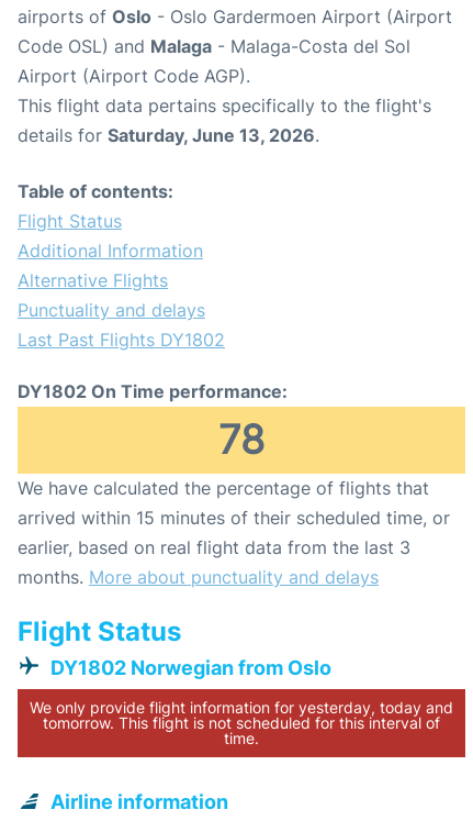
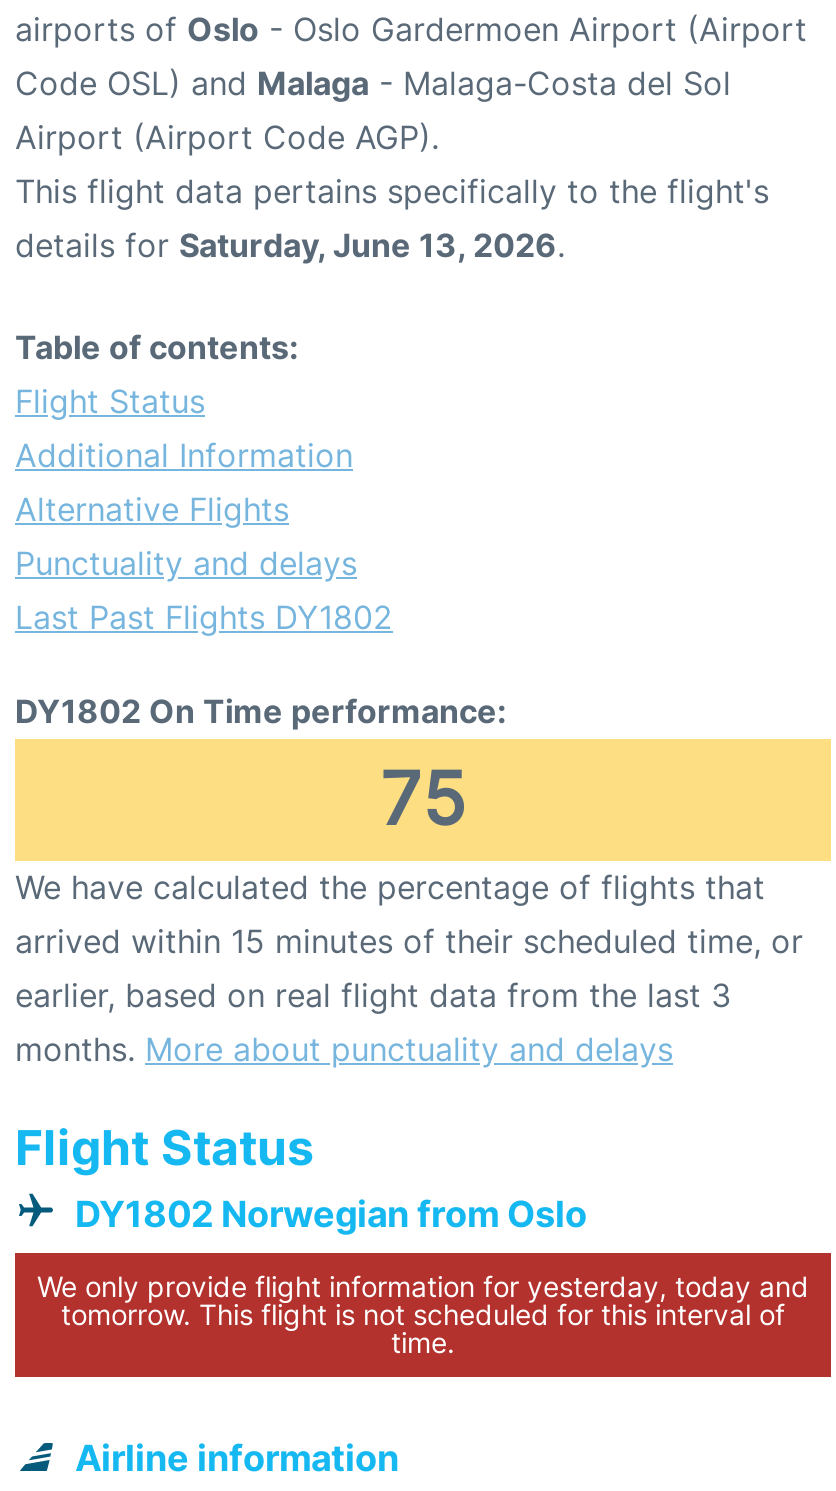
[218,415,264,464] 78 -> [380,755,466,843] 75

